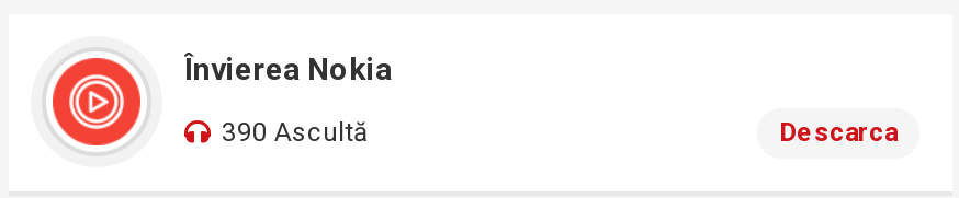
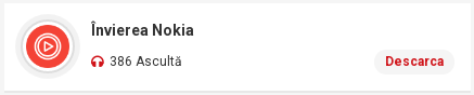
[222,117,369,148] 390 Ascultă -> [110,54,182,69] 386 Ascultă

